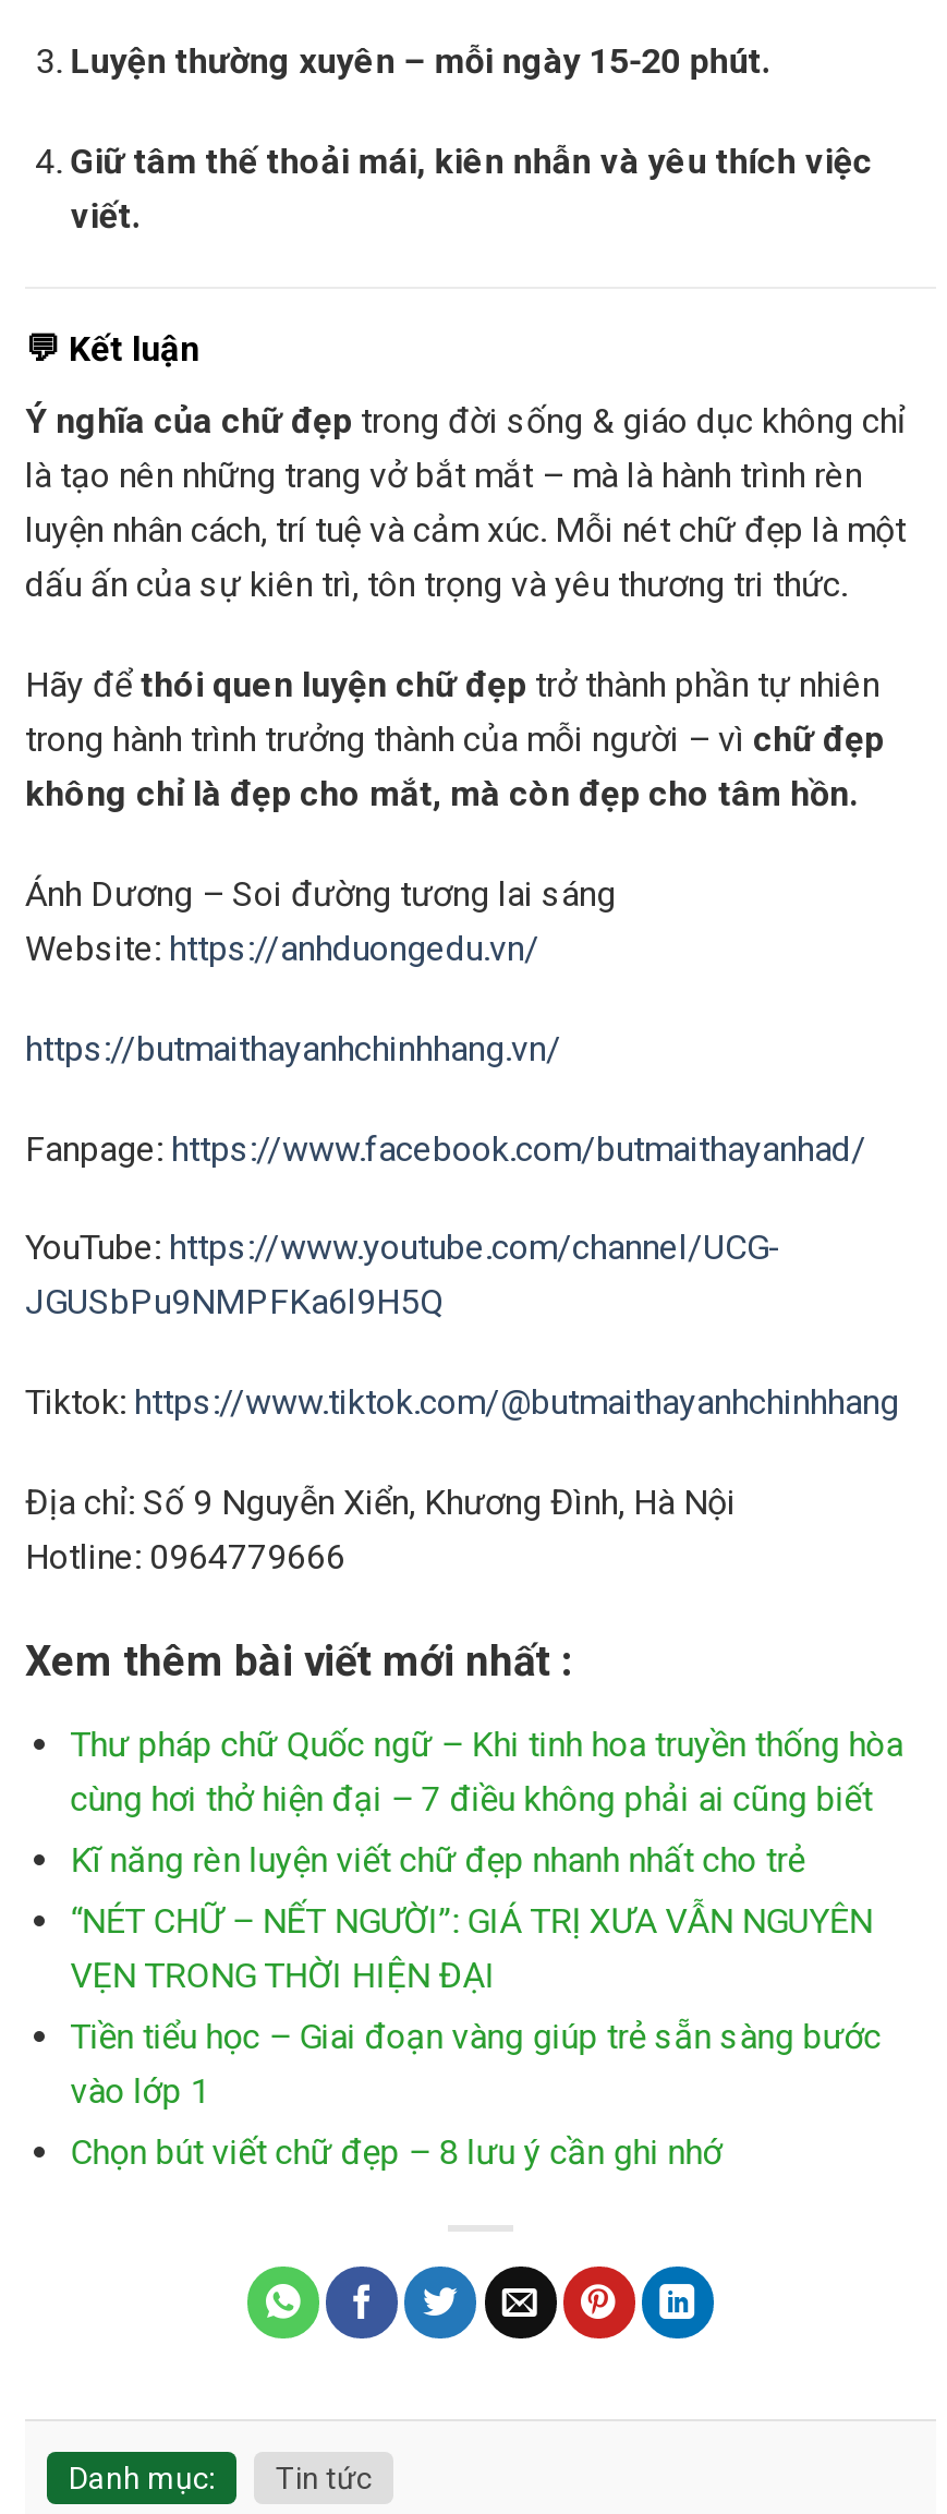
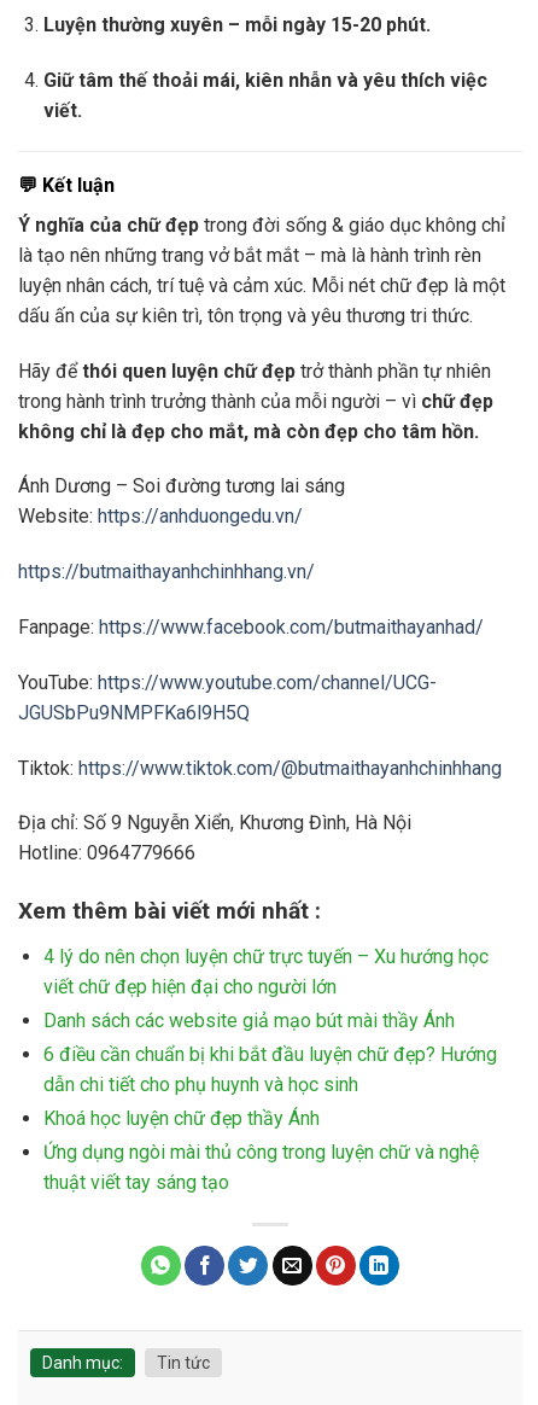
[70,1723,903,1819] Thư pháp chữ Quốc ngữ – Khi tinh hoa truyền thống hòa | cùng hơi thở hiện đại – 7 điều không phải ai cũng biết -> [43,945,488,999] 4 lý do nên chọn luyện chữ trực tuyến – Xu hướng học | viết chữ đẹp hiện đại cho người lớn
[70,1839,805,1880] Kĩ năng rèn luyện viết chữ đẹp nhanh nhất cho trẻ -> [43,1009,455,1032] Danh sách các website giả mạo bút mài thầy Ánh
[70,1900,872,1996] “NÉT CHỮ – NẾT NGƯỜI”: GIÁ TRỊ XƯA VẪN NGUYÊN | VẸN TRONG THỜI HIỆN ĐẠI -> [43,1043,497,1096] 6 điều cần chuẩn bị khi bắt đầu luyện chữ đẹp? Hướng | dẫn chi tiết cho phụ huynh và học sinh
[70,2015,881,2111] Tiền tiểu học – Giai đoạn vàng giúp trẻ sẵn sàng bước | vào lớp 1 -> [43,1107,319,1130] Khoá học luyện chữ đẹp thầy Ánh
[70,2131,722,2172] Chọn bút viết chữ đẹp – 8 lưu ý cần ghi nhớ -> [43,1141,479,1194] Ứng dụng ngòi mài thủ công trong luyện chữ và nghệ | thuật viết tay sáng tạo

